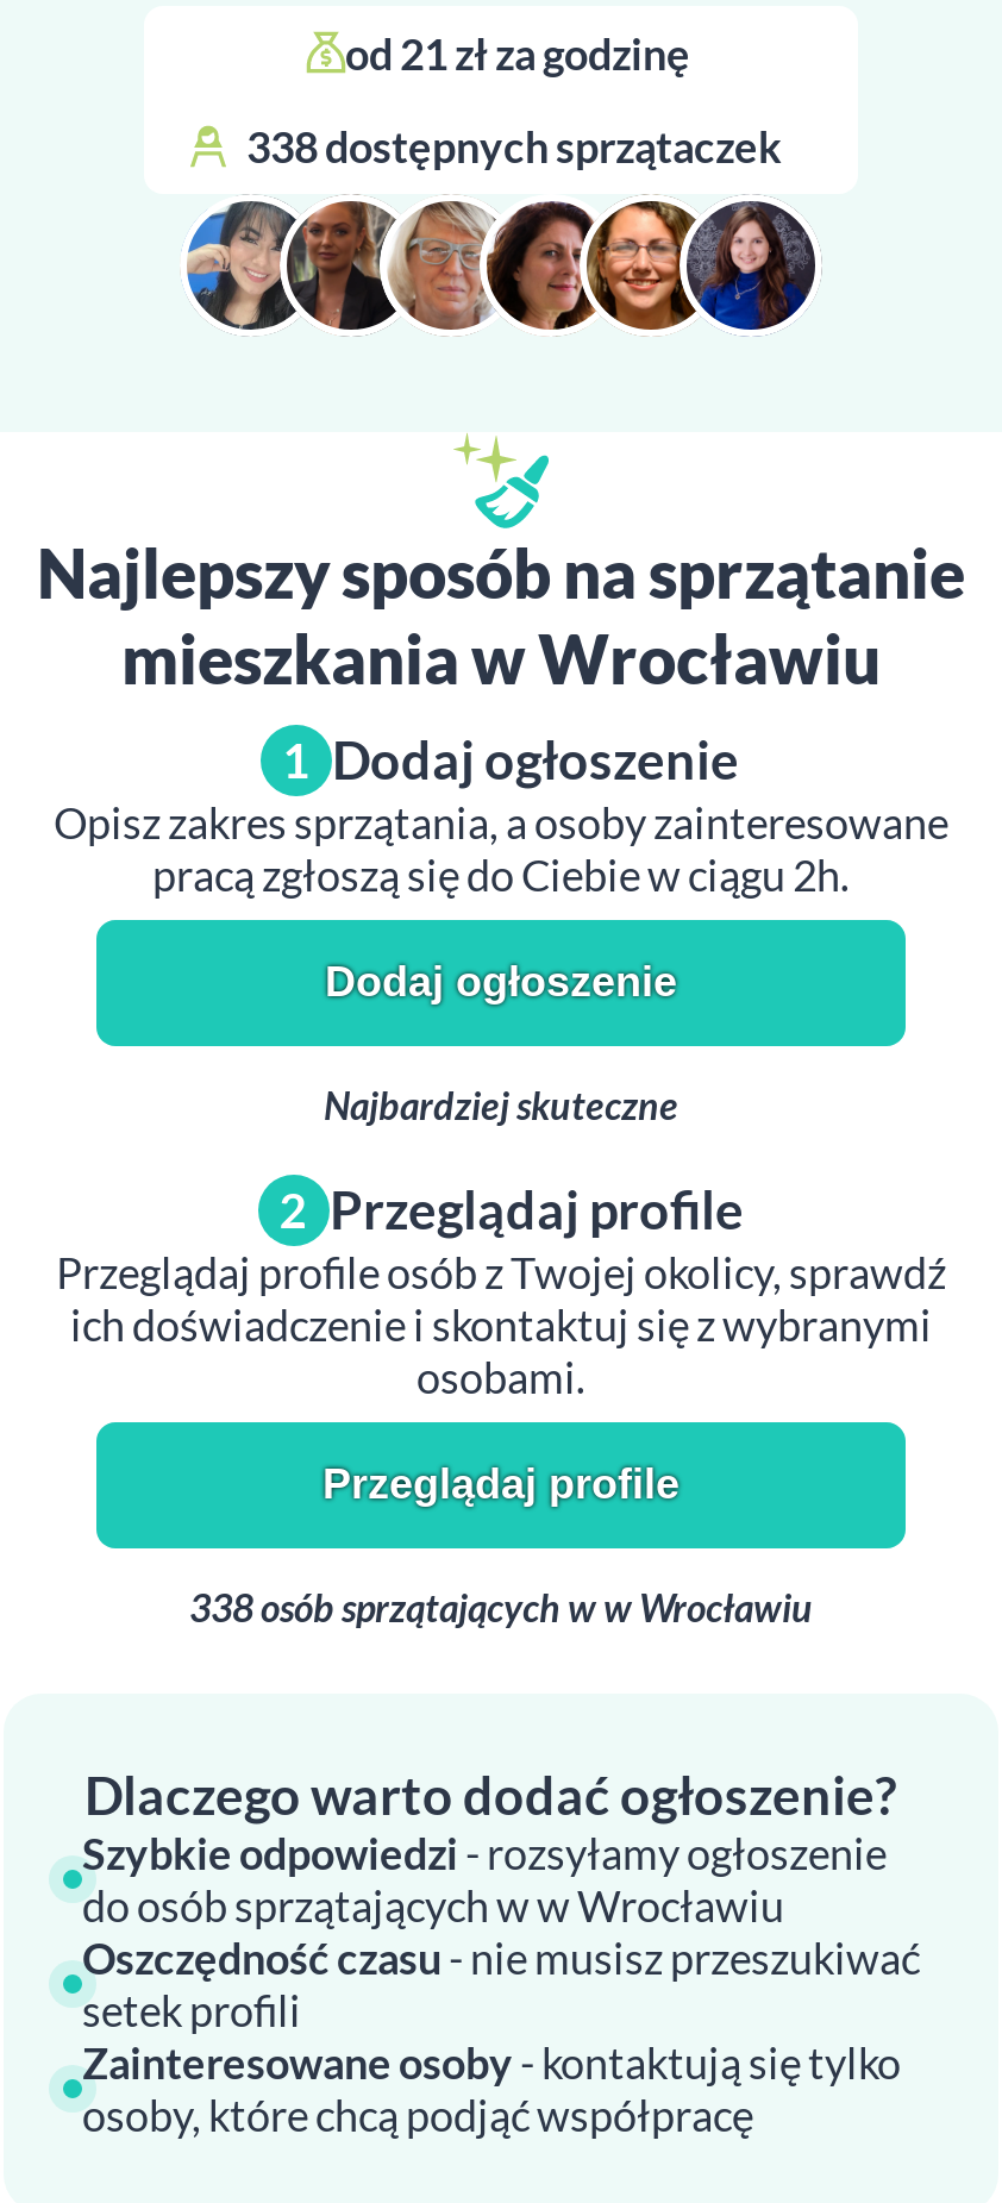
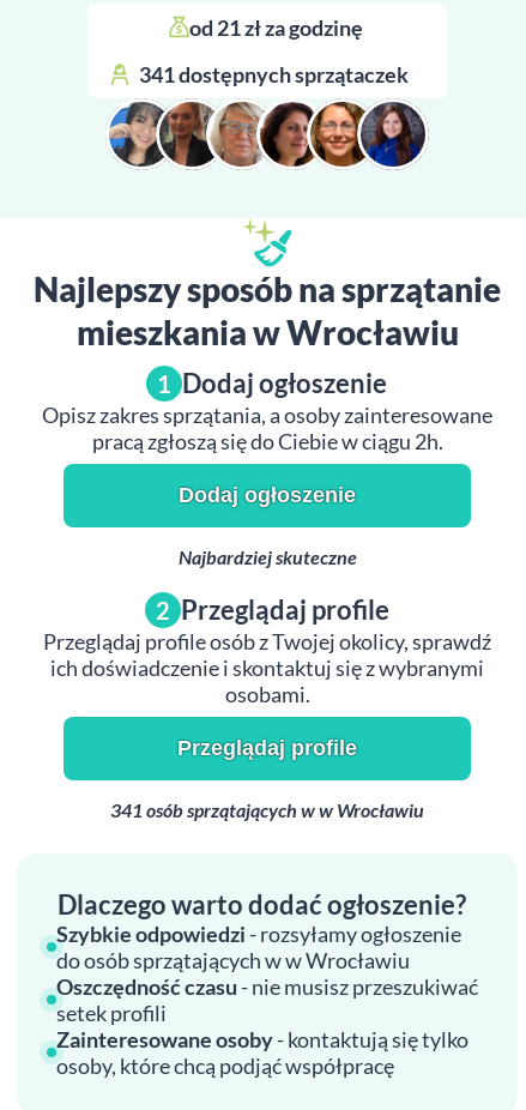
[246,120,789,173] 338 dostępnych sprzątaczek -> [139,61,412,88] 341 dostępnych sprzątaczek
[189,1584,813,1629] 338 osób sprzątających w w Wrocławiu -> [110,798,424,821] 341 osób sprzątających w w Wrocławiu

